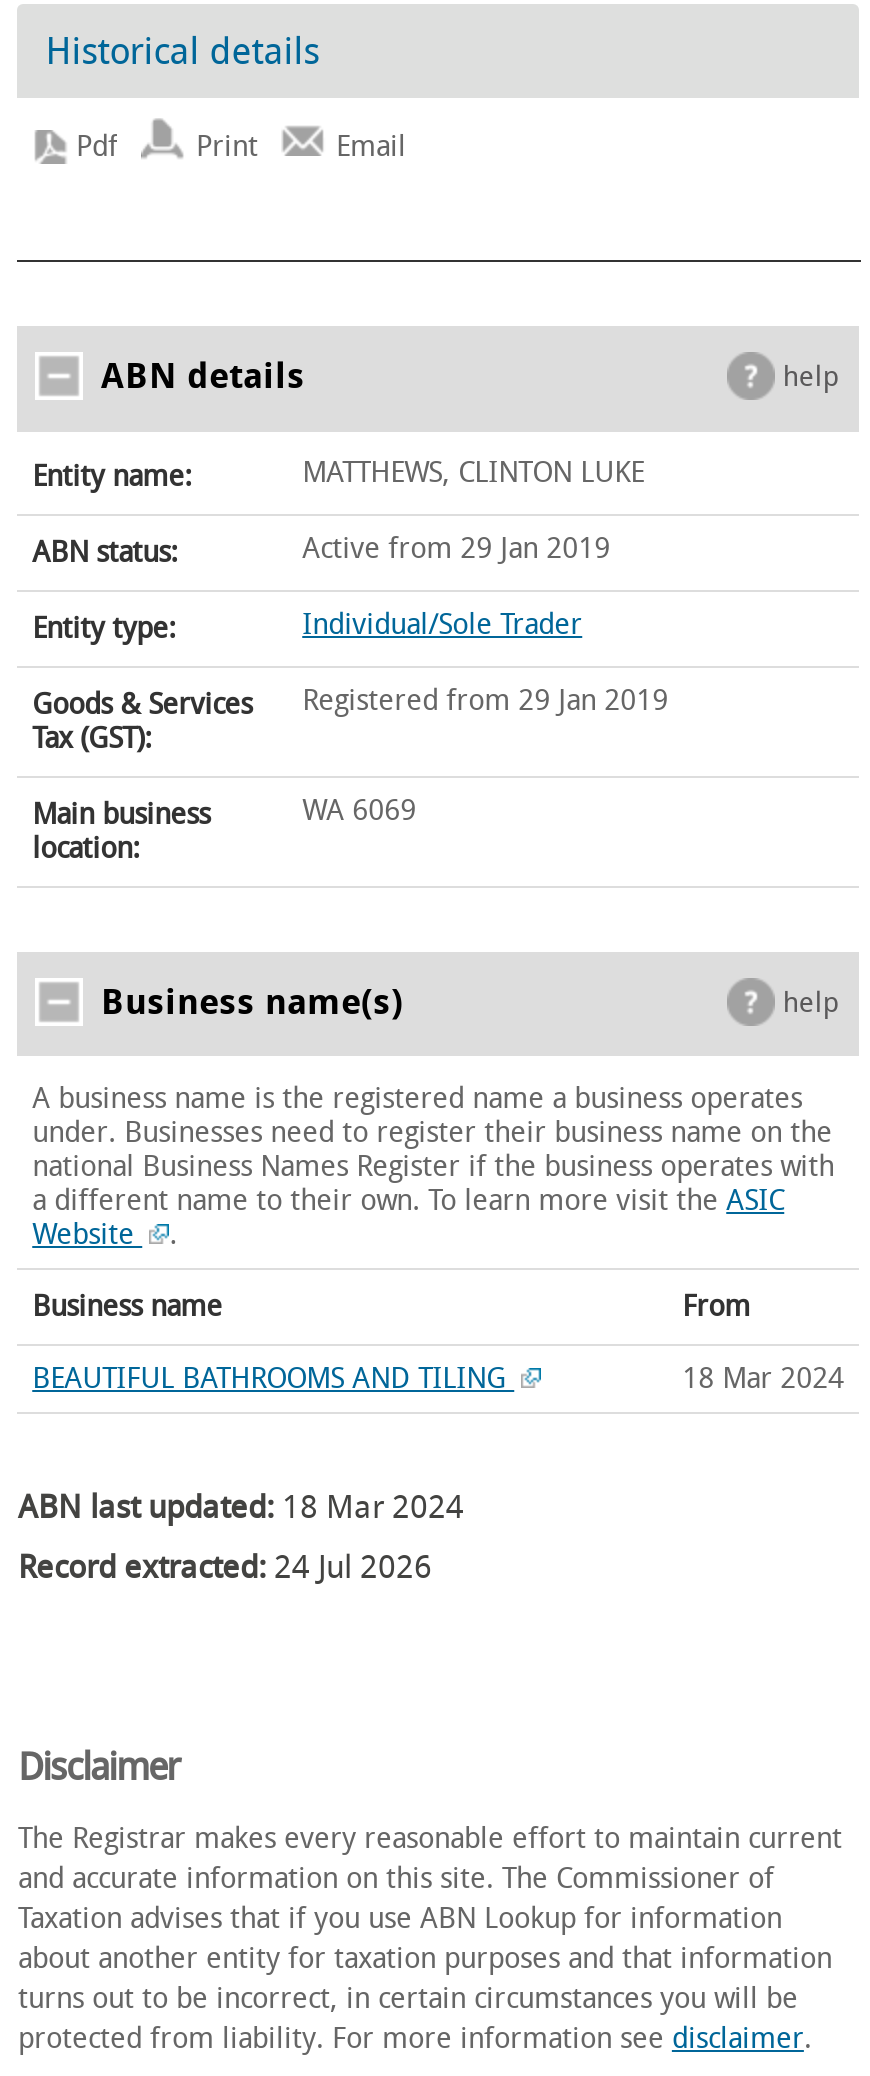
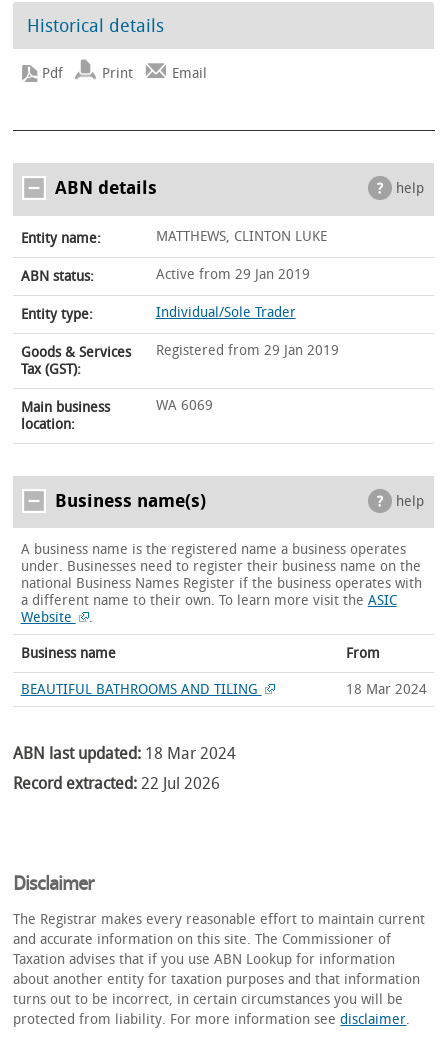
[18,1547,432,1585] Record extracted: 24 Jul 2026 -> [13,774,220,793] Record extracted: 22 Jul 2026

